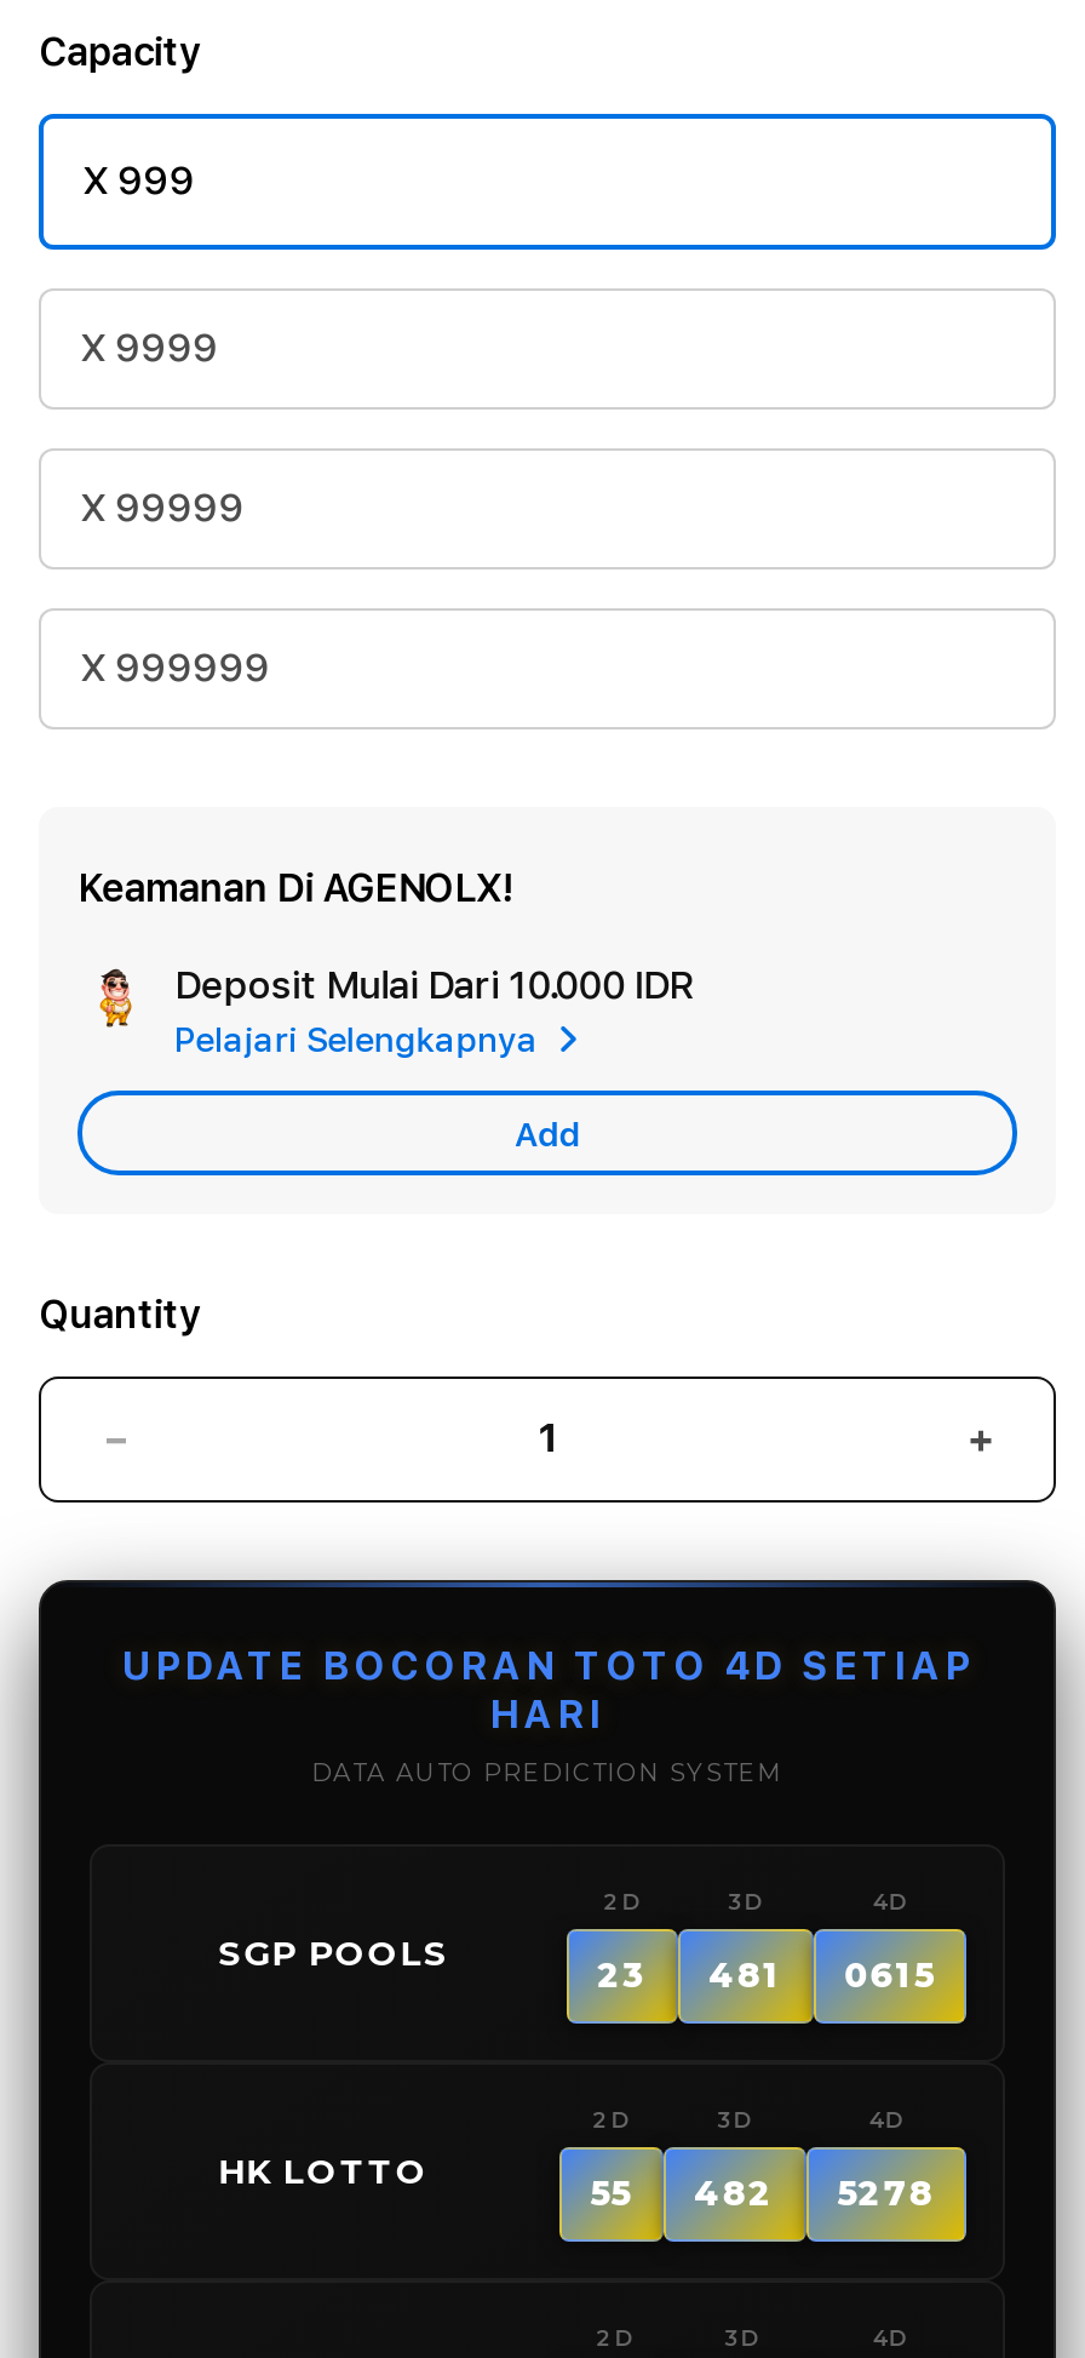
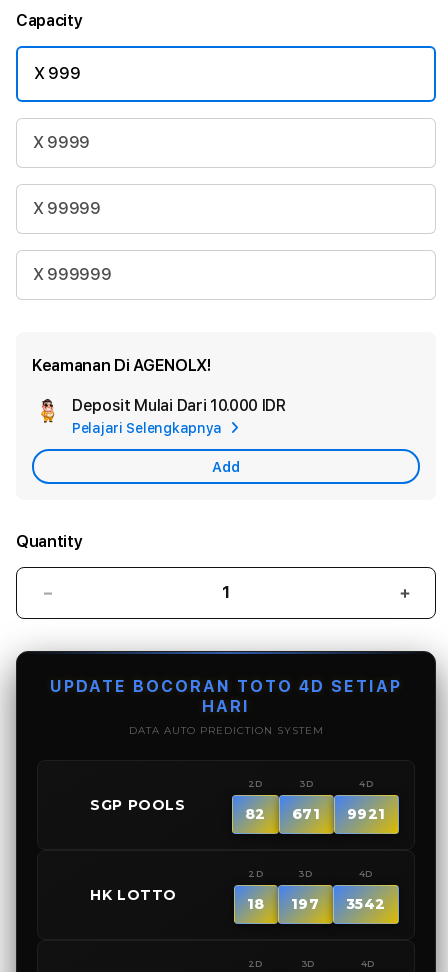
[597,1953,646,1997] 23 -> [245,805,266,823] 82
[709,1953,781,1997] 481 -> [292,805,321,823] 671
[844,1953,935,1997] 0615 -> [347,805,386,823] 9921
[590,2171,632,2215] 55 -> [247,895,265,913] 18
[695,2171,774,2215] 482 -> [291,895,320,913] 197
[837,2171,935,2215] 5278 -> [346,895,386,913] 3542

